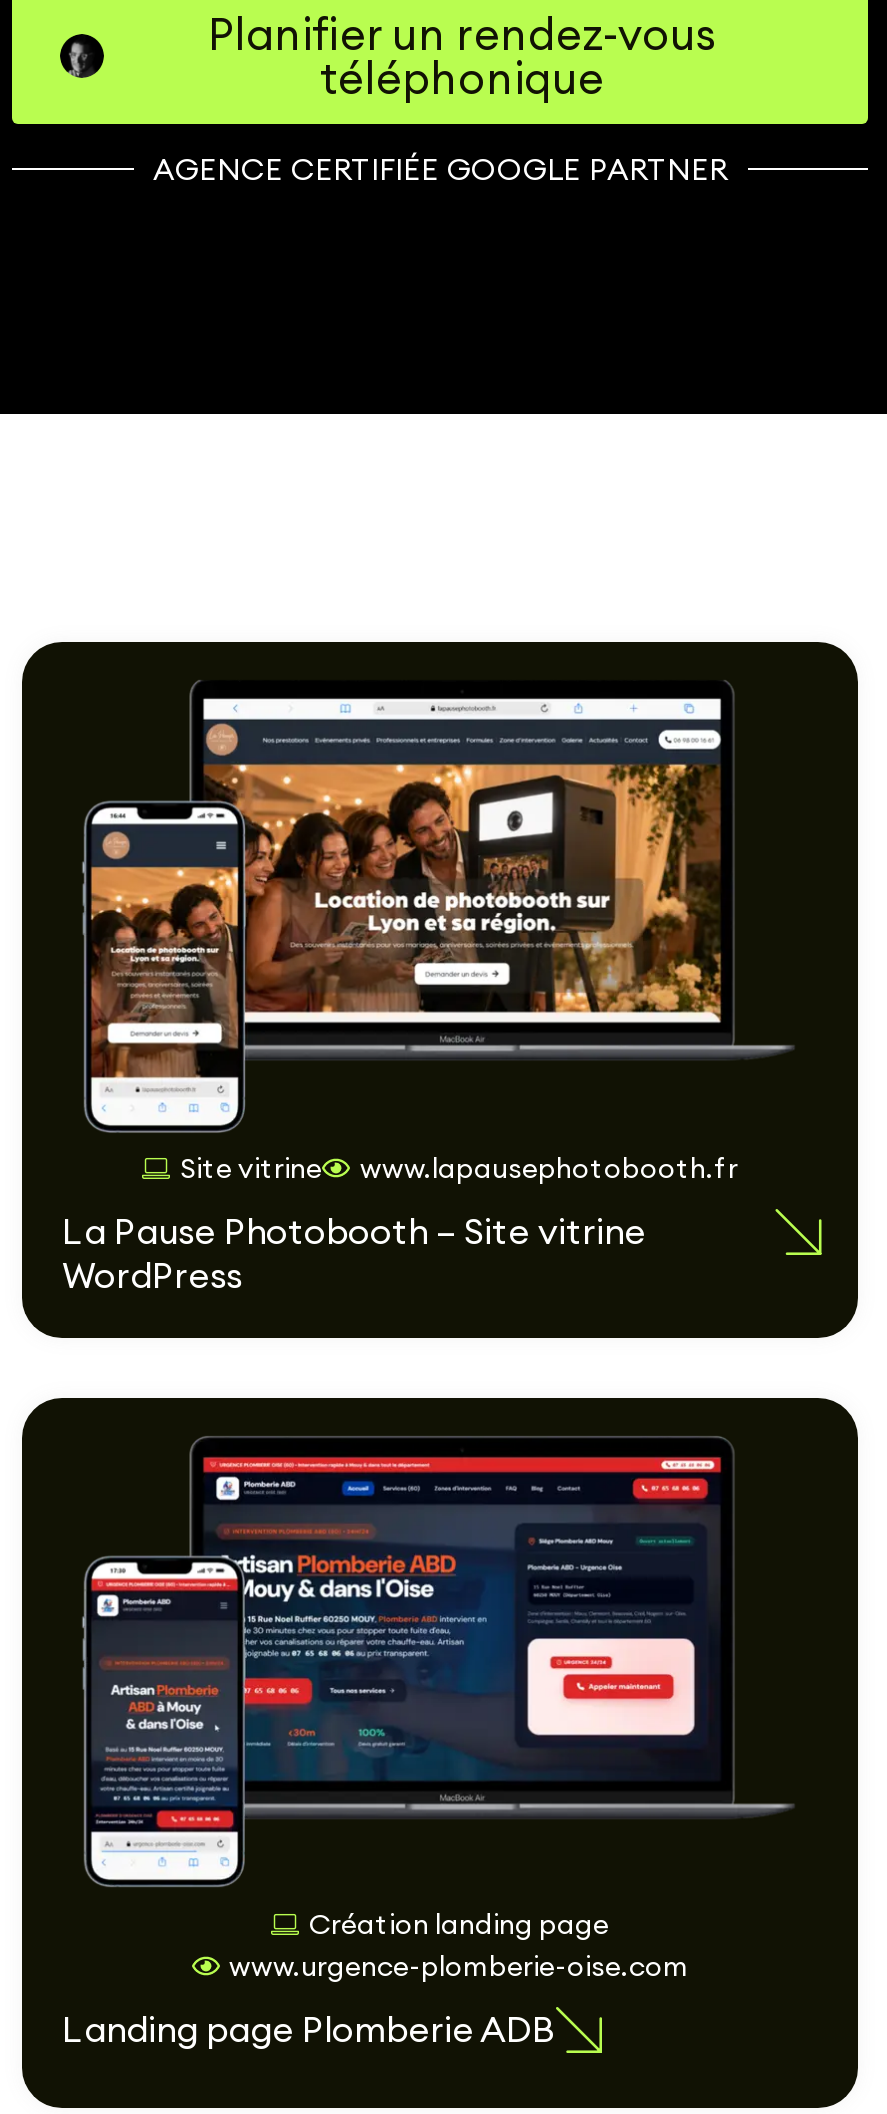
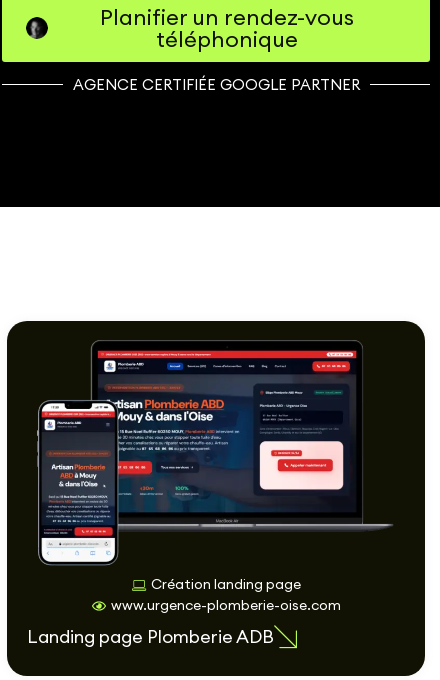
[62,696,738,1298] [image] | Site vitrine | www.lapausephotobooth.fr | La Pause Photobooth – Site vitrine | WordPress -> none

